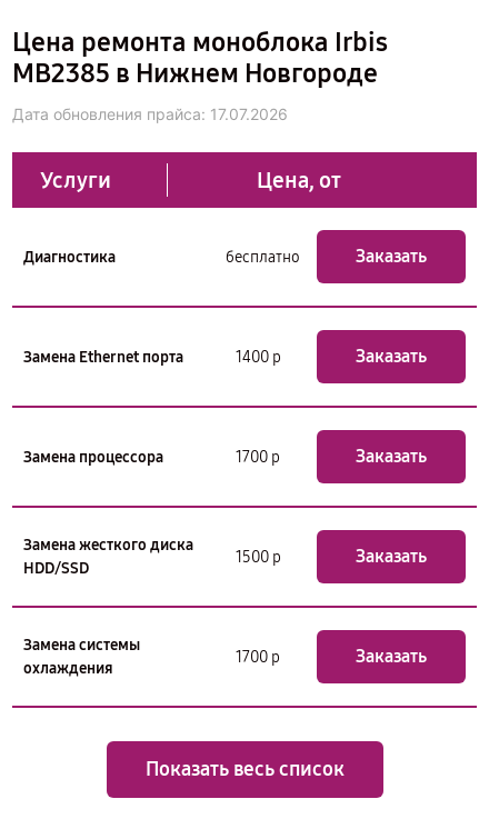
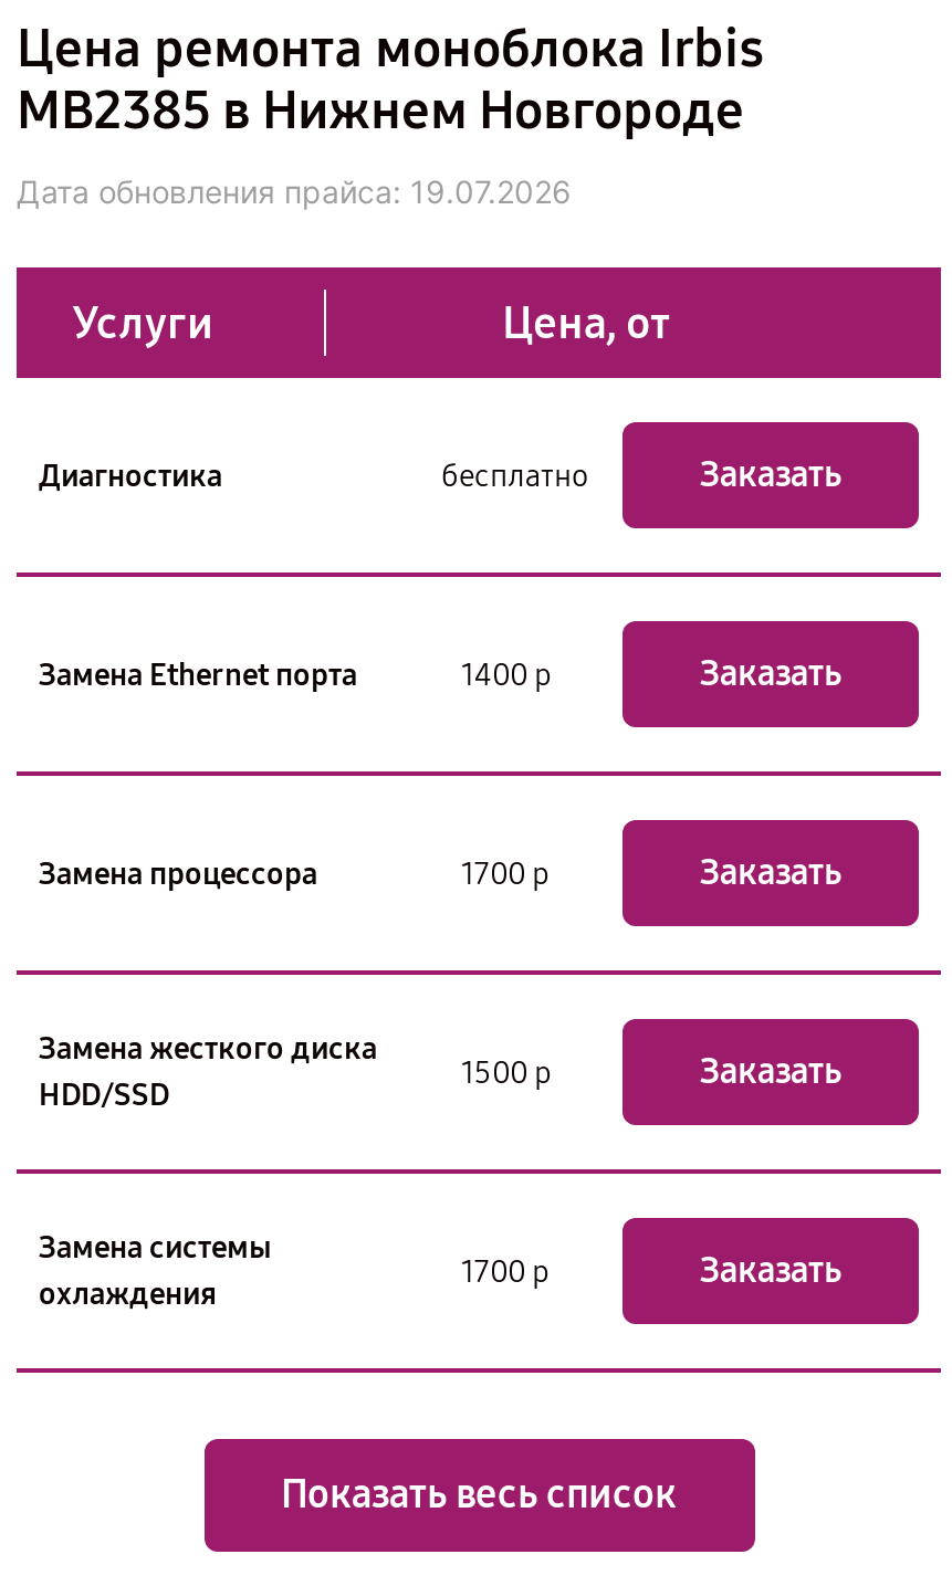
[12,104,288,123] Дата обновления прайса: 17.07.2026 -> [17,172,572,210] Дата обновления прайса: 19.07.2026

